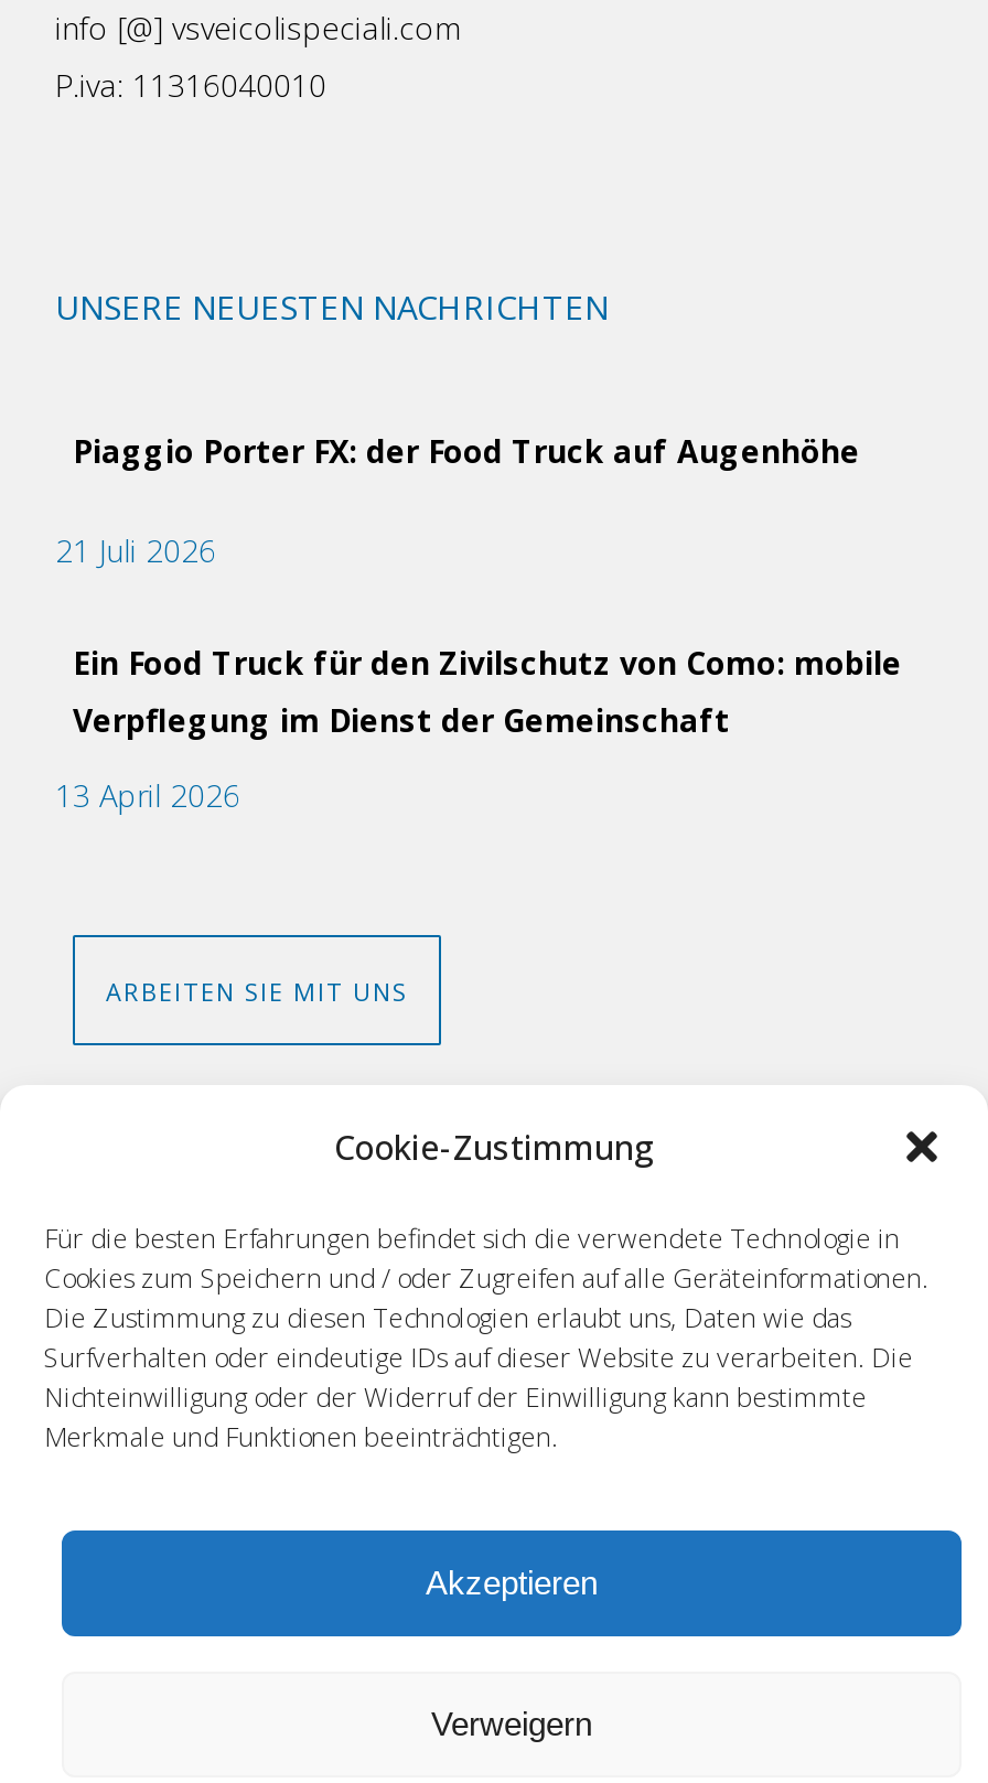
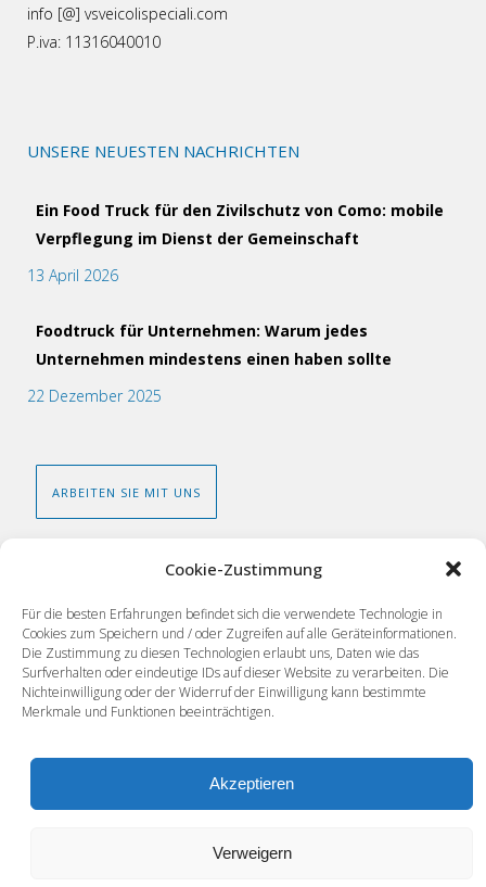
[55,431,860,572] Piaggio Porter FX: der Food Truck auf Augenhöhe | 21 Juli 2026 -> none
moved [55,643,902,817] -> [27,200,444,286]: Ein Food Truck für den Zivilschutz von Como: mobile | Verpflegung im Dienst der Gemeinschaft | 13 April 2026
none -> [27,321,392,406] Foodtruck für Unternehmen: Warum jedes | Unternehmen mindestens einen haben sollte | 22 Dezember 2025

